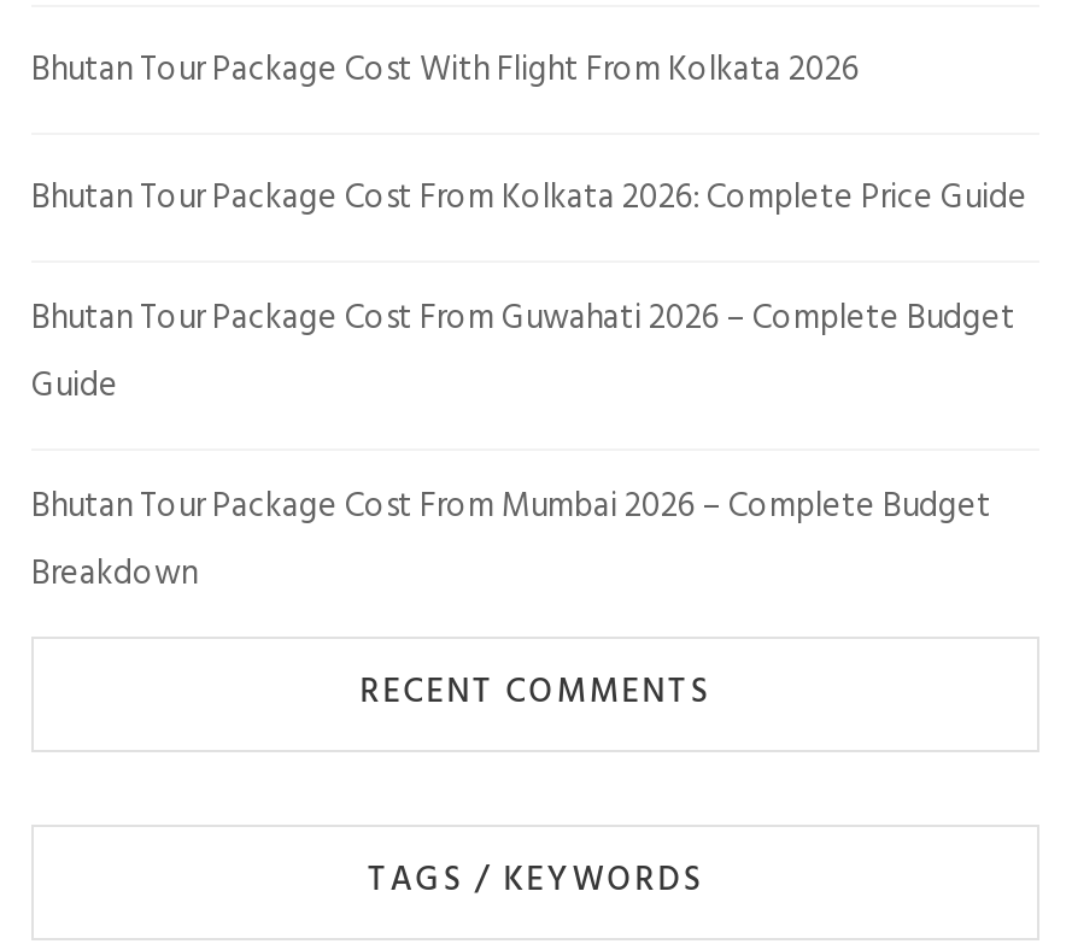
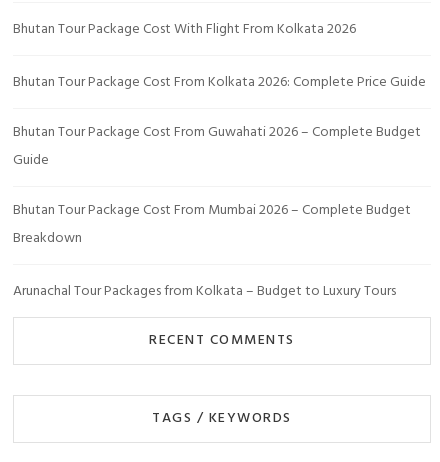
none -> [13,280,396,303] Arunachal Tour Packages from Kolkata – Budget to Luxury Tours

